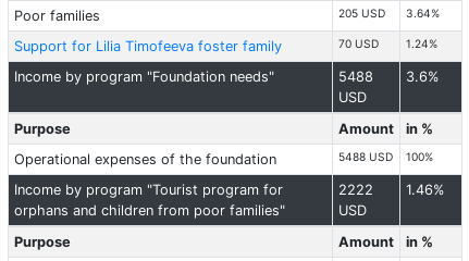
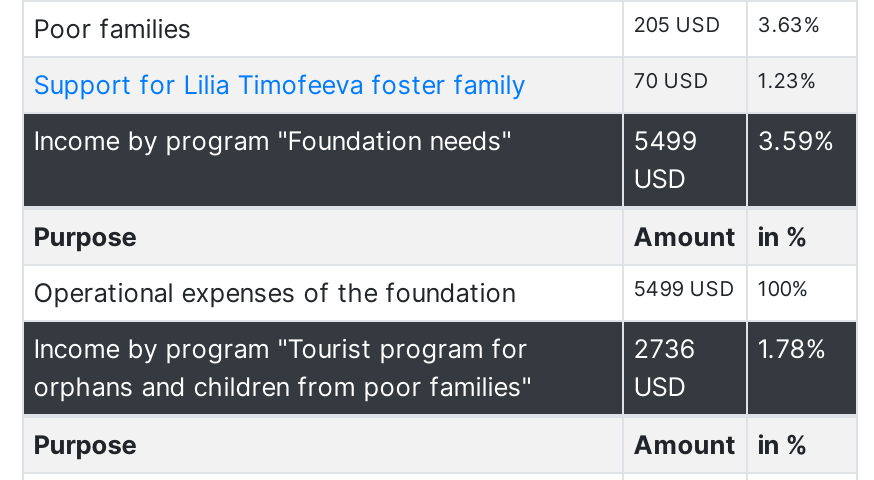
[338,7,439,20] 205 USD 3.64% -> [634,12,820,36] 205 USD 3.63%
[406,37,437,50] 1.24% -> [758,68,816,92] 1.23%
[338,69,373,85] 5488 -> [634,126,698,156] 5499
[406,69,438,85] 3.6% -> [758,126,834,156] 3.59%
[338,150,433,163] 5488 USD 100% -> [634,276,808,300] 5499 USD 100%
[338,182,373,198] 2222 -> [634,334,696,364] 2736
[406,182,444,198] 1.46% -> [758,334,826,364] 1.78%

